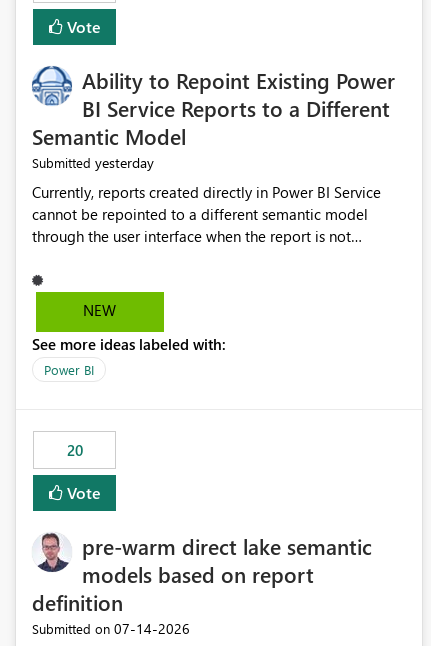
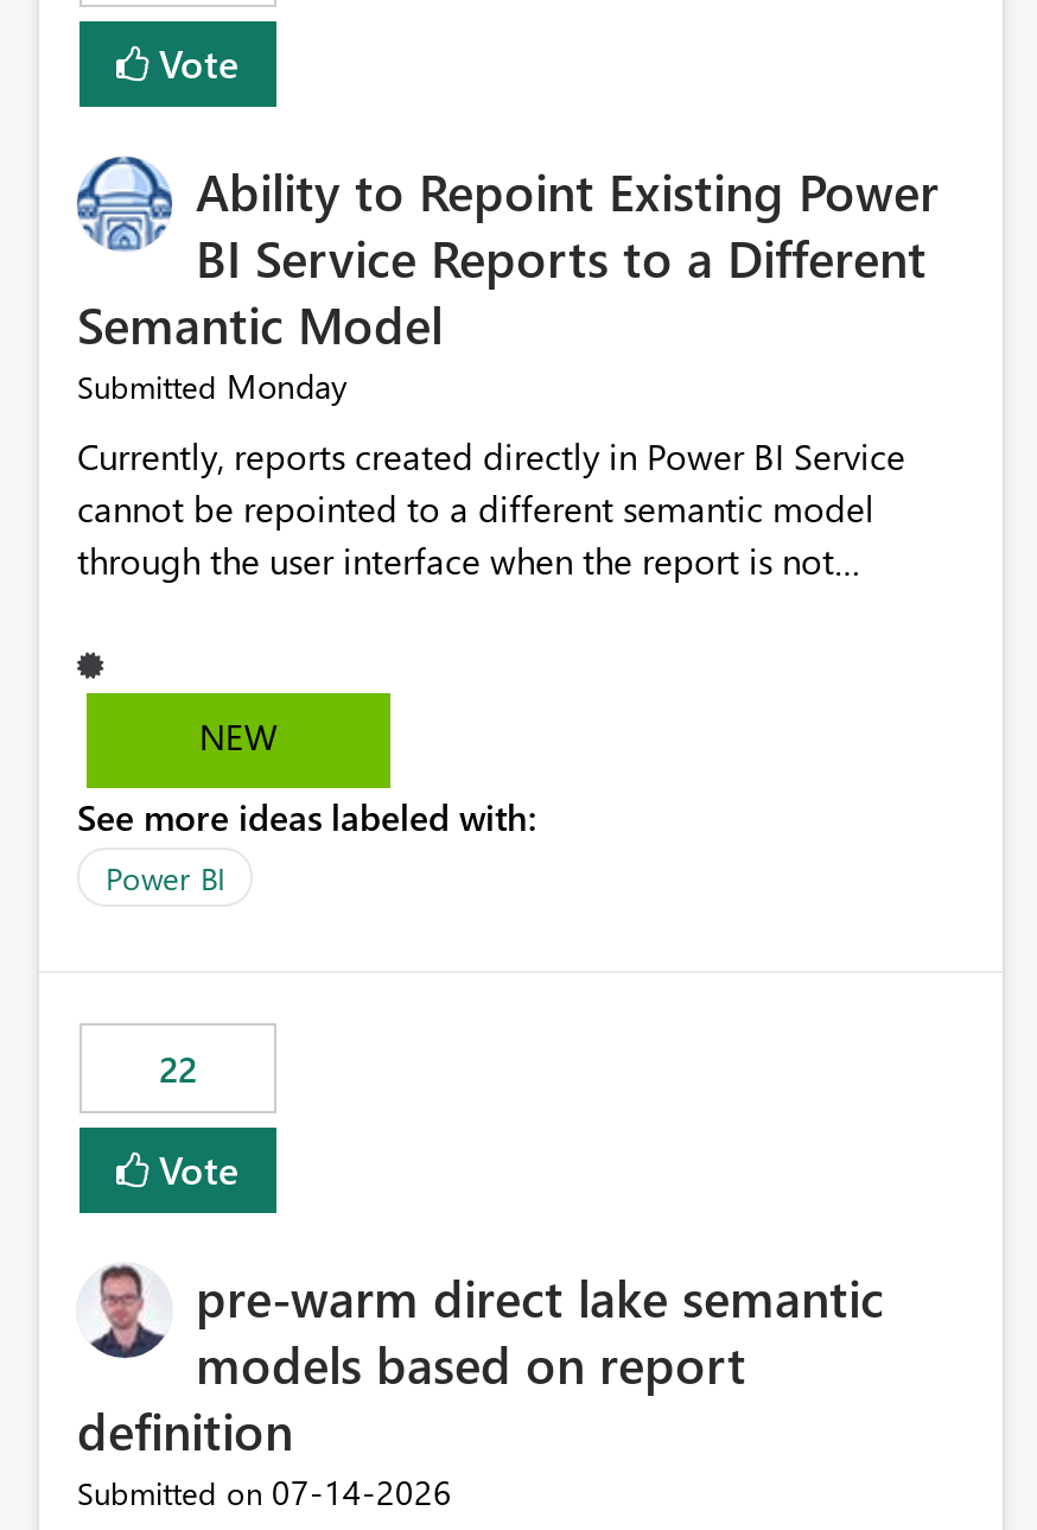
[32,153,154,172] Submitted yesterday -> [77,364,348,409] Submitted Monday
[66,440,82,460] 20 -> [159,1045,197,1093] 22

